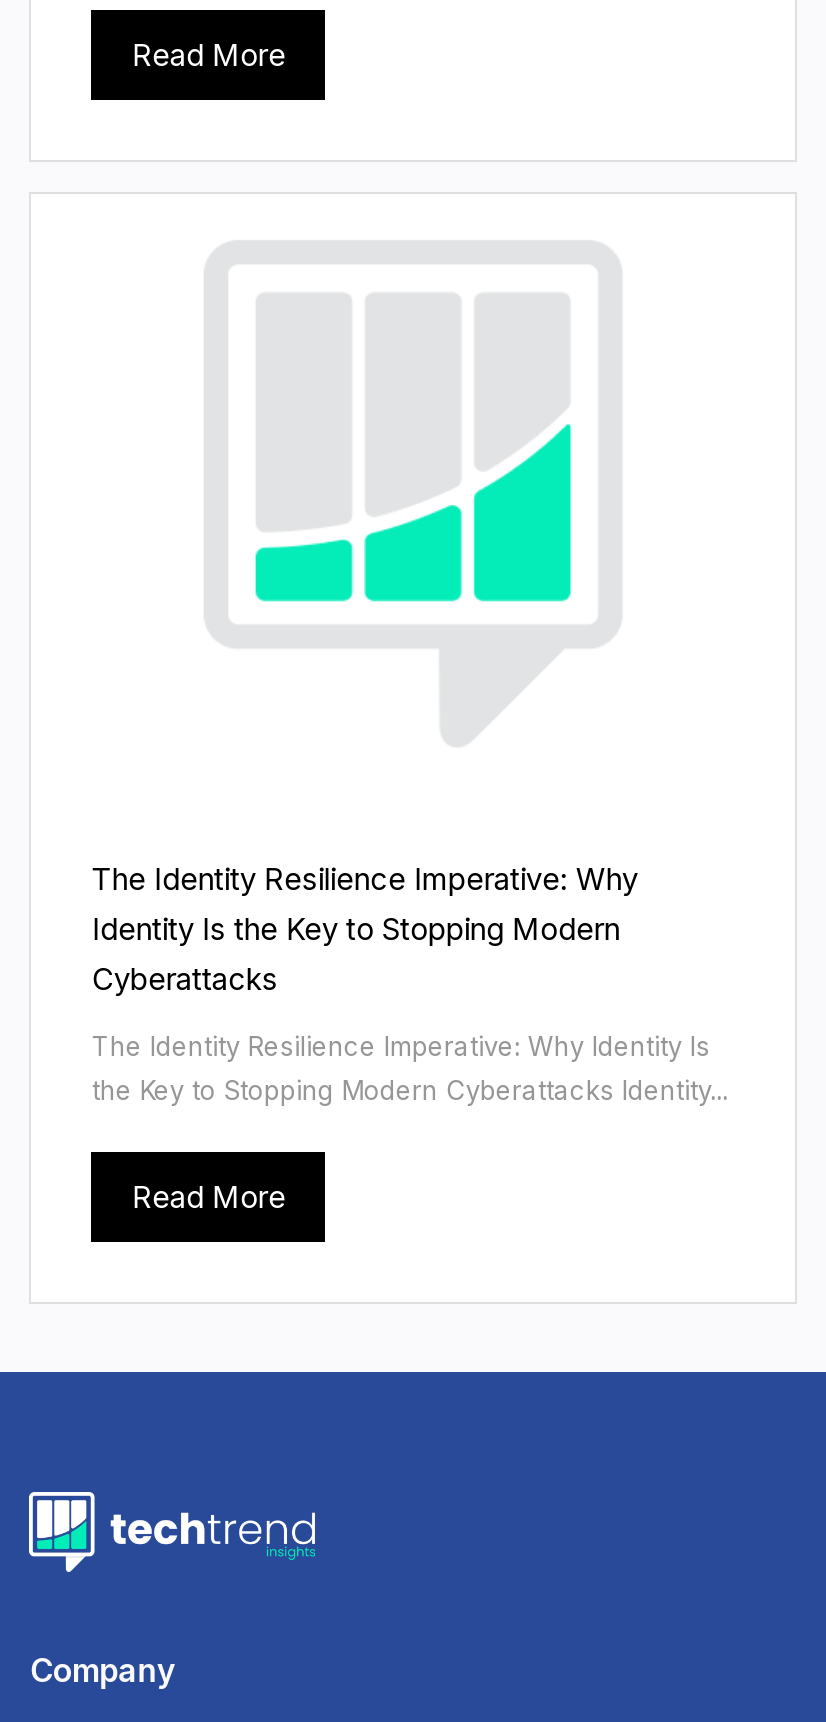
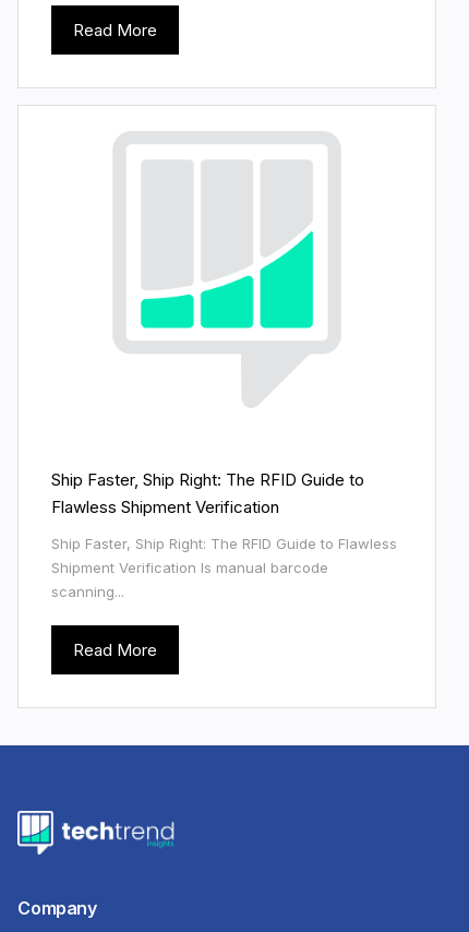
[92,860,638,998] The Identity Resilience Imperative: Why | Identity Is the Key to Stopping Modern | Cyberattacks -> [52,469,365,517] Ship Faster, Ship Right: The RFID Guide to | Flawless Shipment Verification
[92,1030,728,1106] The Identity Resilience Imperative: Why Identity Is | the Key to Stopping Modern Cyberattacks Identity... -> [52,535,397,600] Ship Faster, Ship Right: The RFID Guide to Flawless | Shipment Verification Is manual barcode | scanning...

